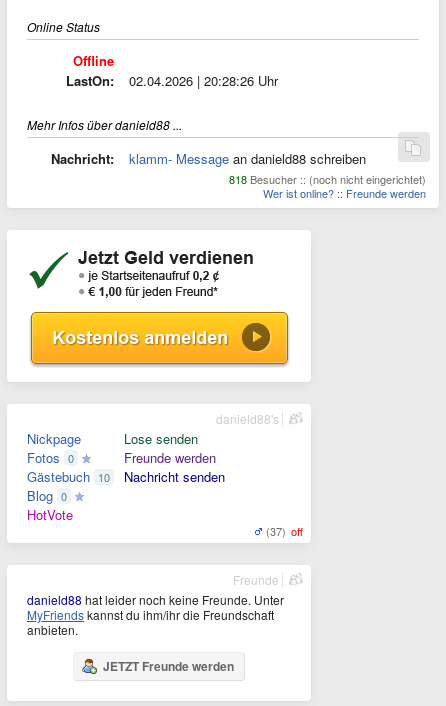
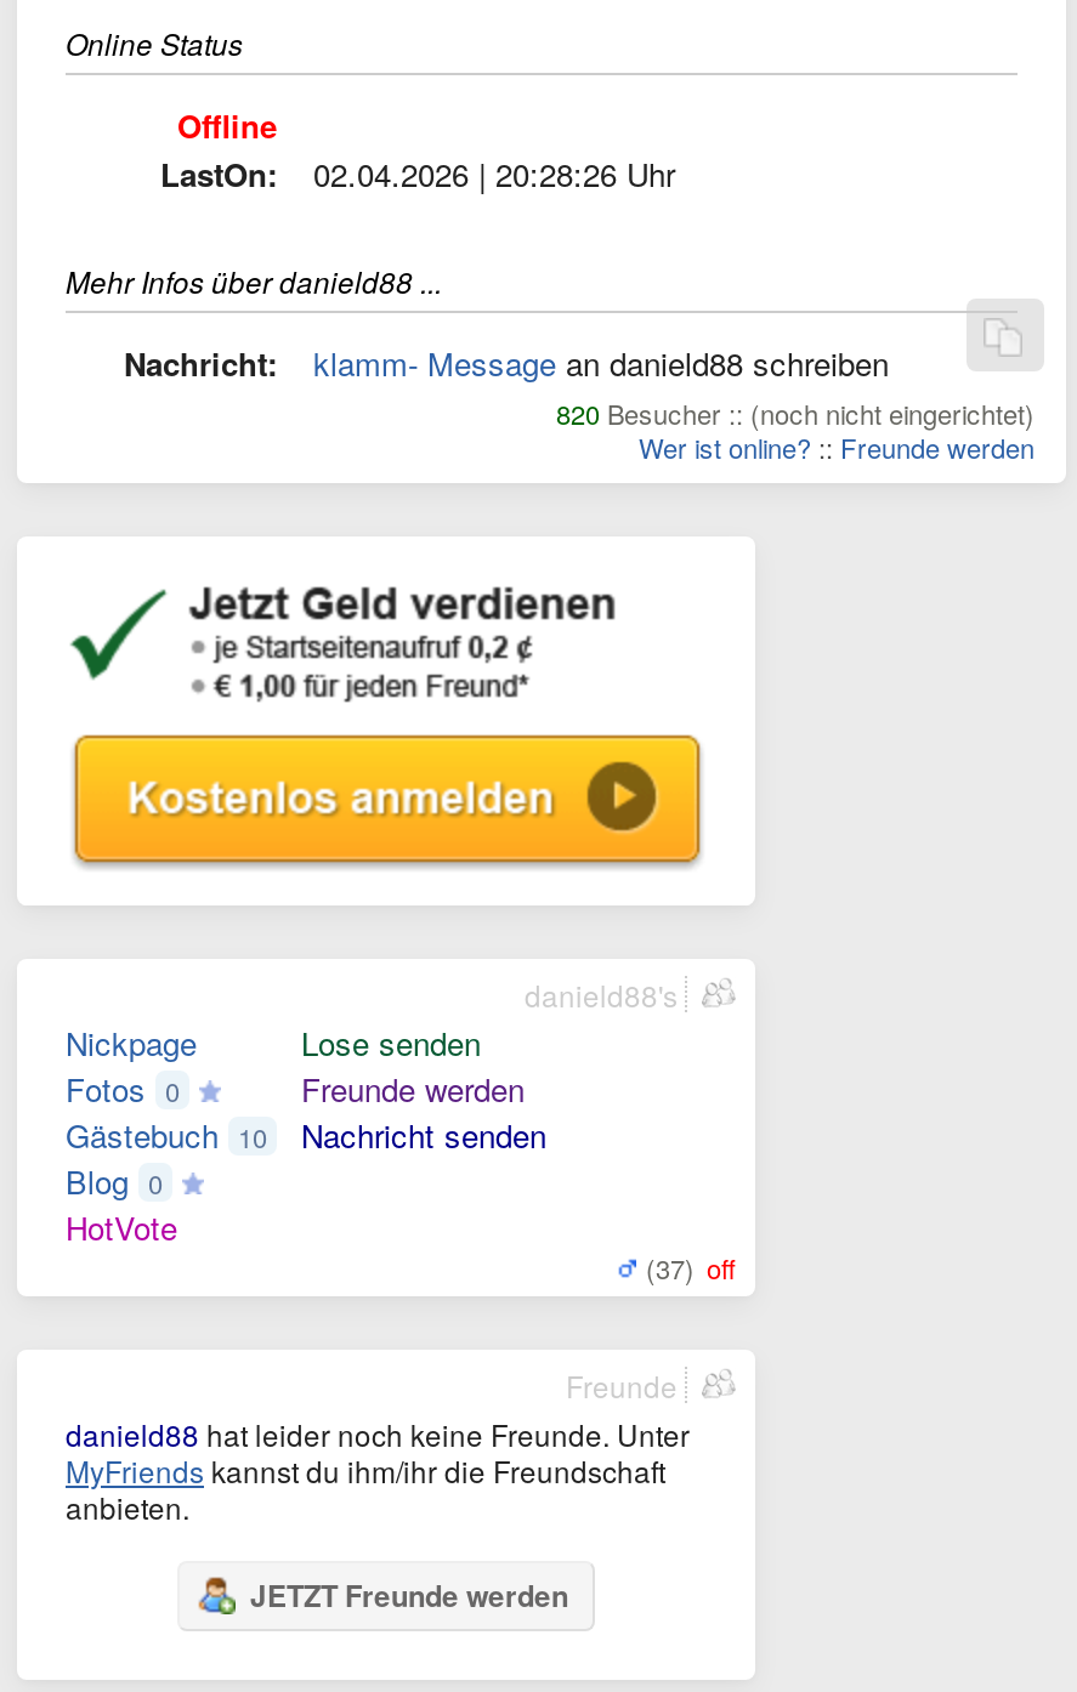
[229,171,426,187] 818 Besucher :: (noch nicht eingerichtet) -> [556,393,1035,432] 820 Besucher :: (noch nicht eingerichtet)

